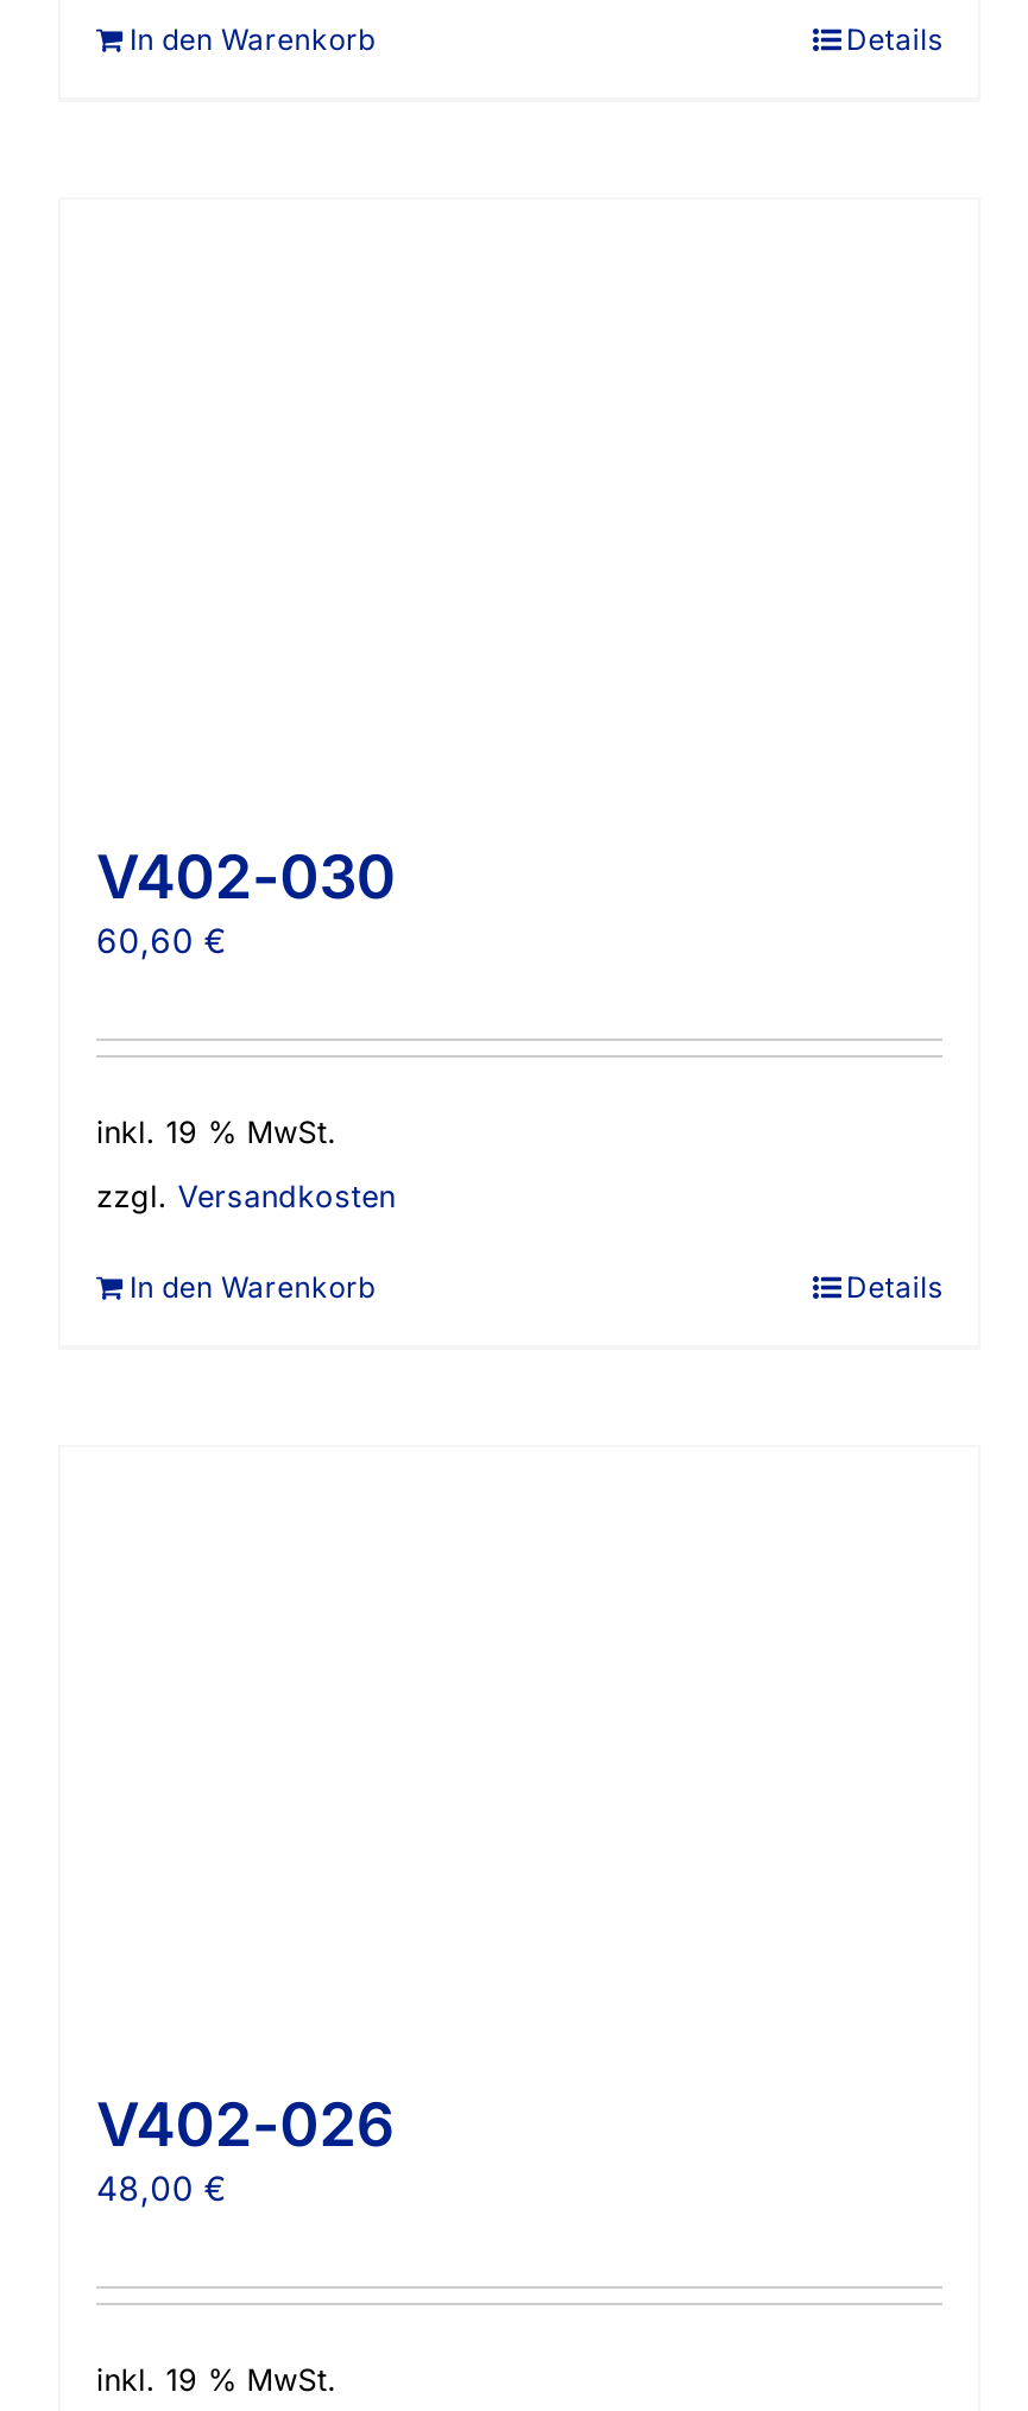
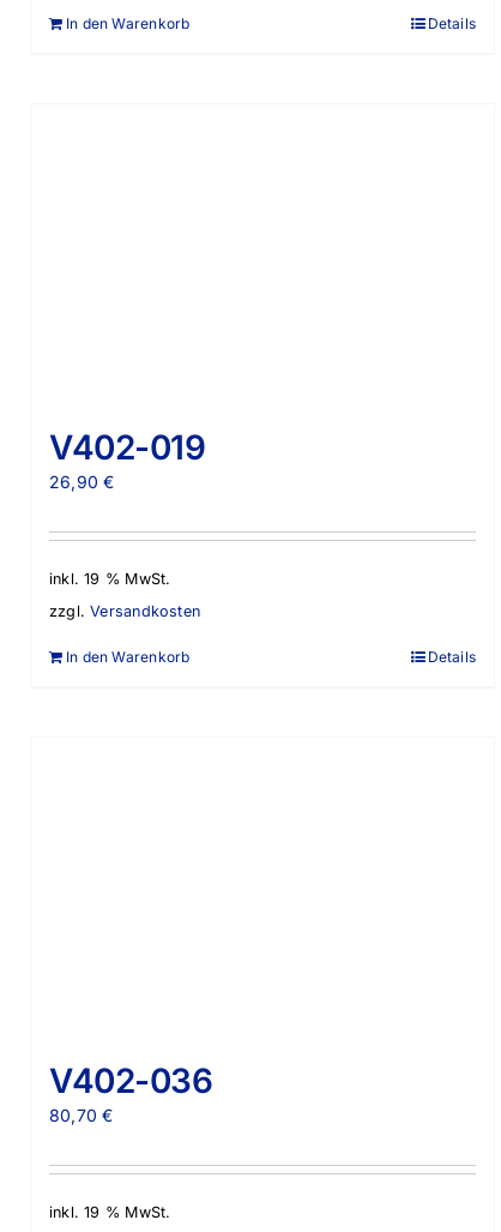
[96,840,396,959] V402-030 | 60,60 € -> [49,427,206,491] V402-019 | 26,90 €
[96,2089,393,2208] V402-026 | 48,00 € -> [49,1061,213,1125] V402-036 | 80,70 €

